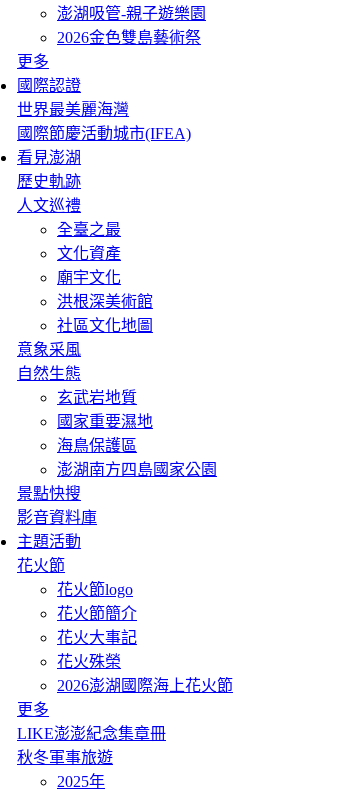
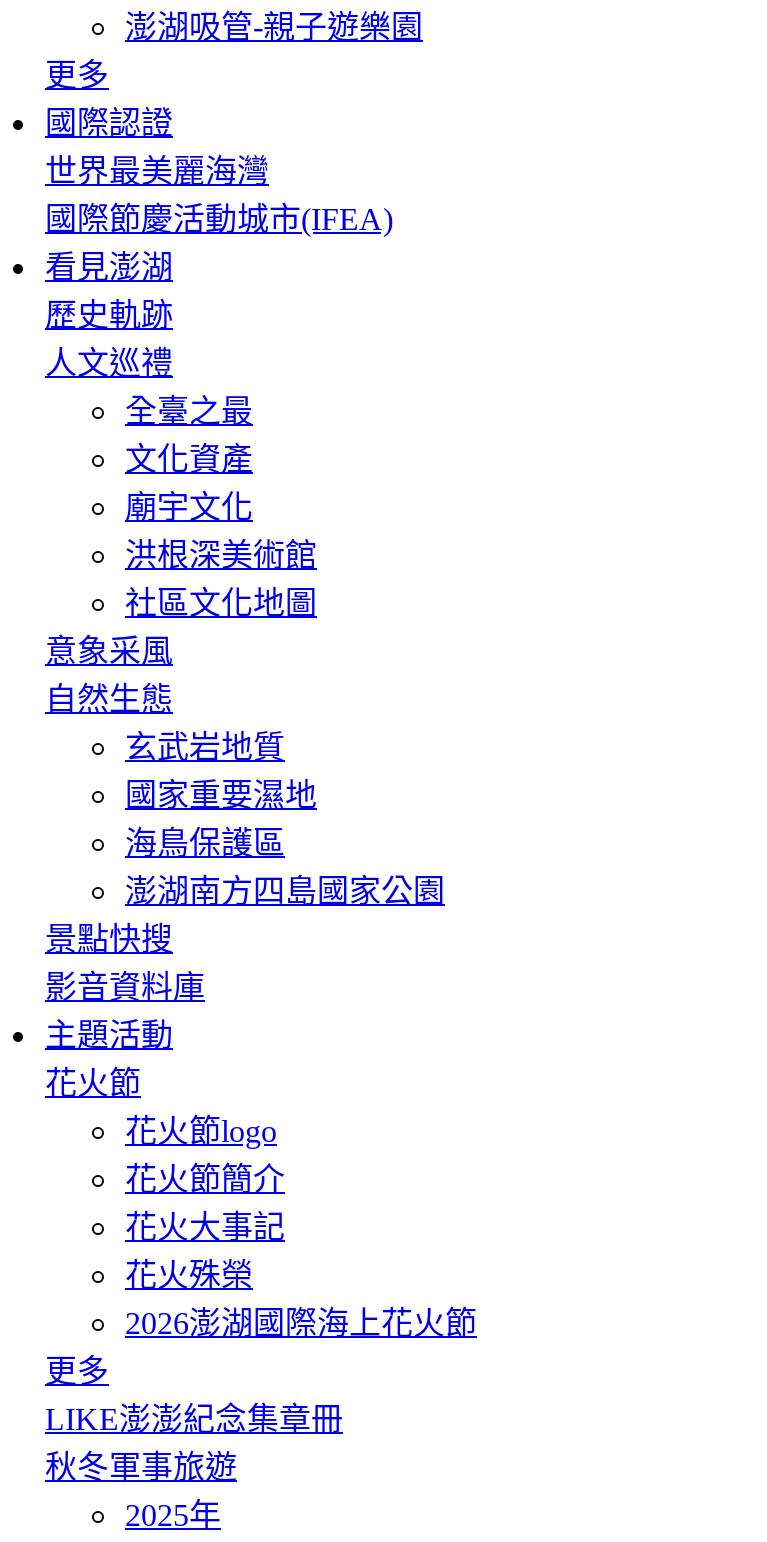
[57,29,201,46] 2026金色雙島藝術祭 -> none

